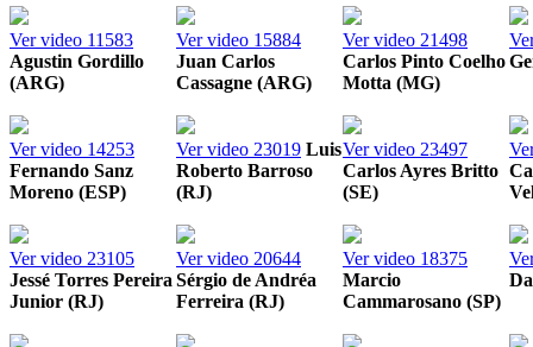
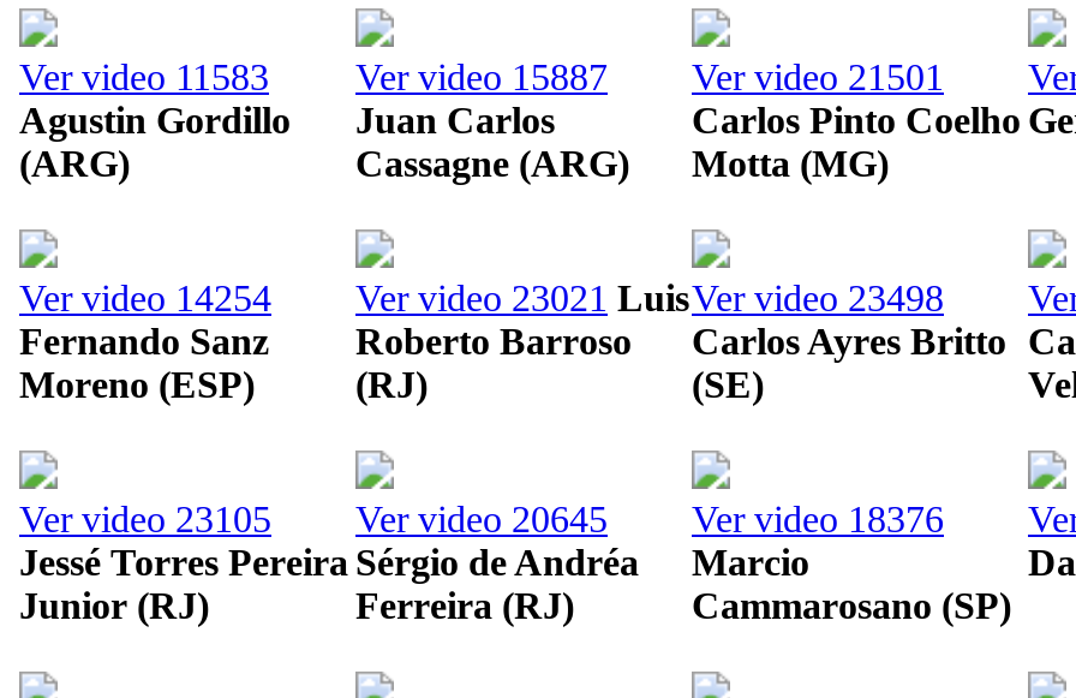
[176,29,301,50] Ver video 15884 -> [355,56,608,97] Ver video 15887
[343,29,468,50] Ver video 21498 -> [692,56,944,97] Ver video 21501
[10,139,134,159] Ver video 14253 -> [19,277,271,318] Ver video 14254
[176,139,341,159] Ver video 23019 Luis -> [355,277,689,318] Ver video 23021 Luis
[343,139,468,159] Ver video 23497 -> [692,277,944,318] Ver video 23498
[176,248,301,268] Ver video 20644 -> [355,498,608,539] Ver video 20645
[343,248,468,268] Ver video 18375 -> [692,498,944,539] Ver video 18376

